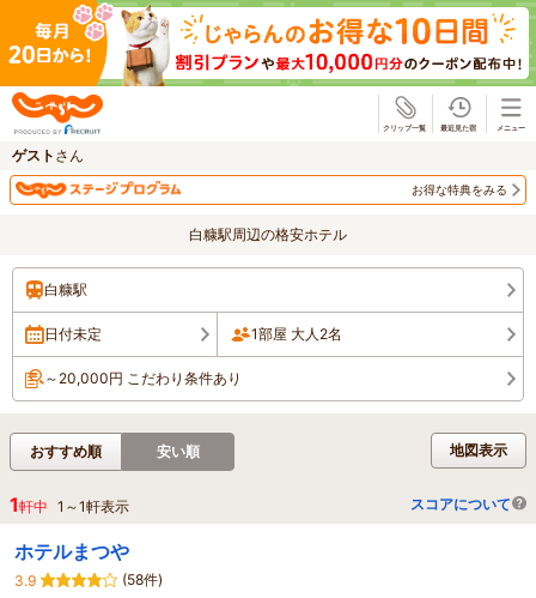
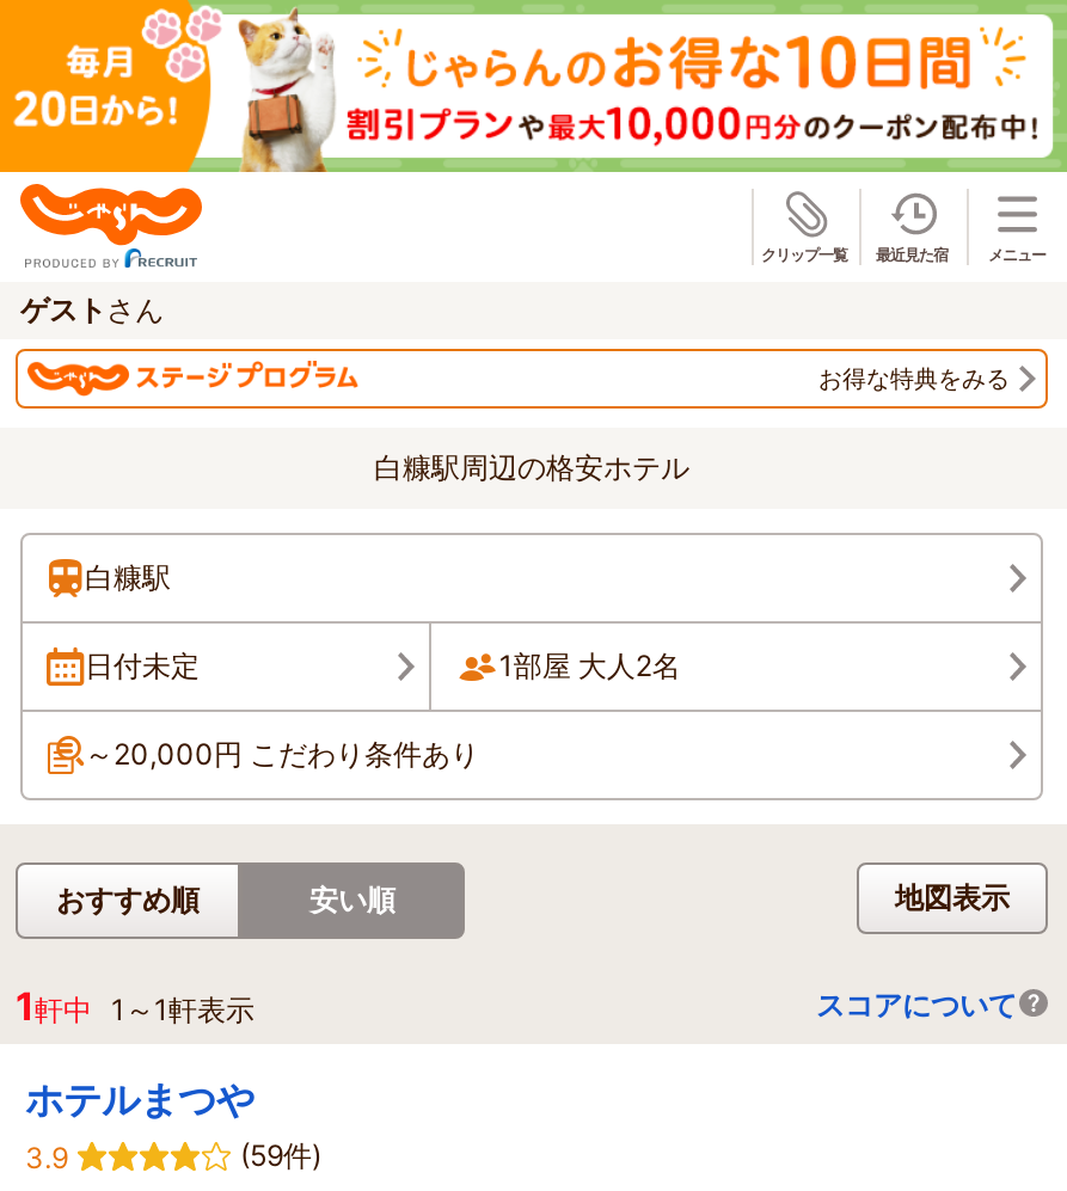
[122,570,163,588] (58件) -> [240,1137,321,1172] (59件)

